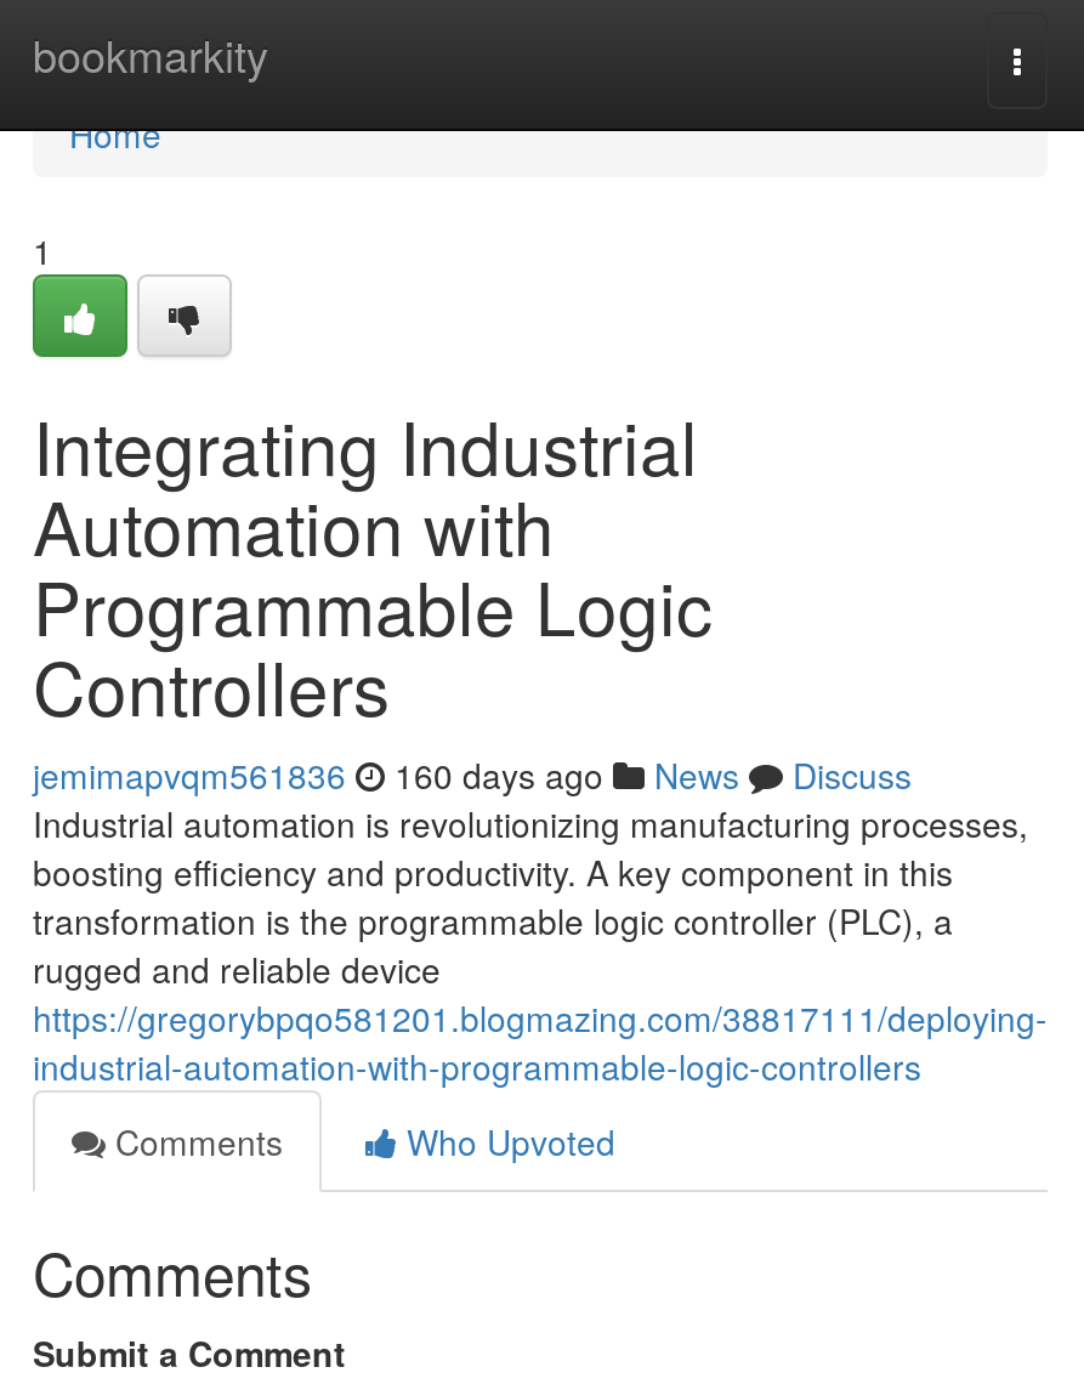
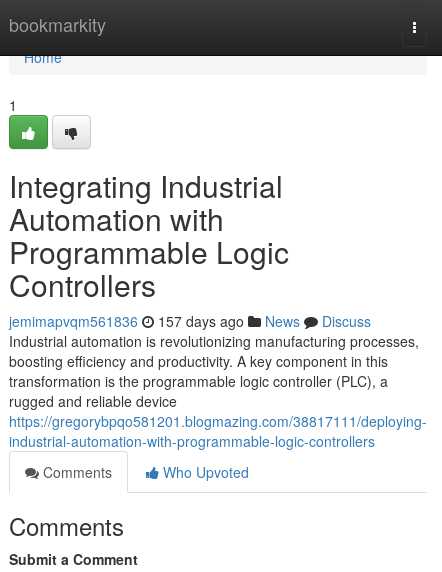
[33,750,912,799] jemimapvqm561836 160 days ago News Discuss -> [9,311,371,331] jemimapvqm561836 157 days ago News Discuss

